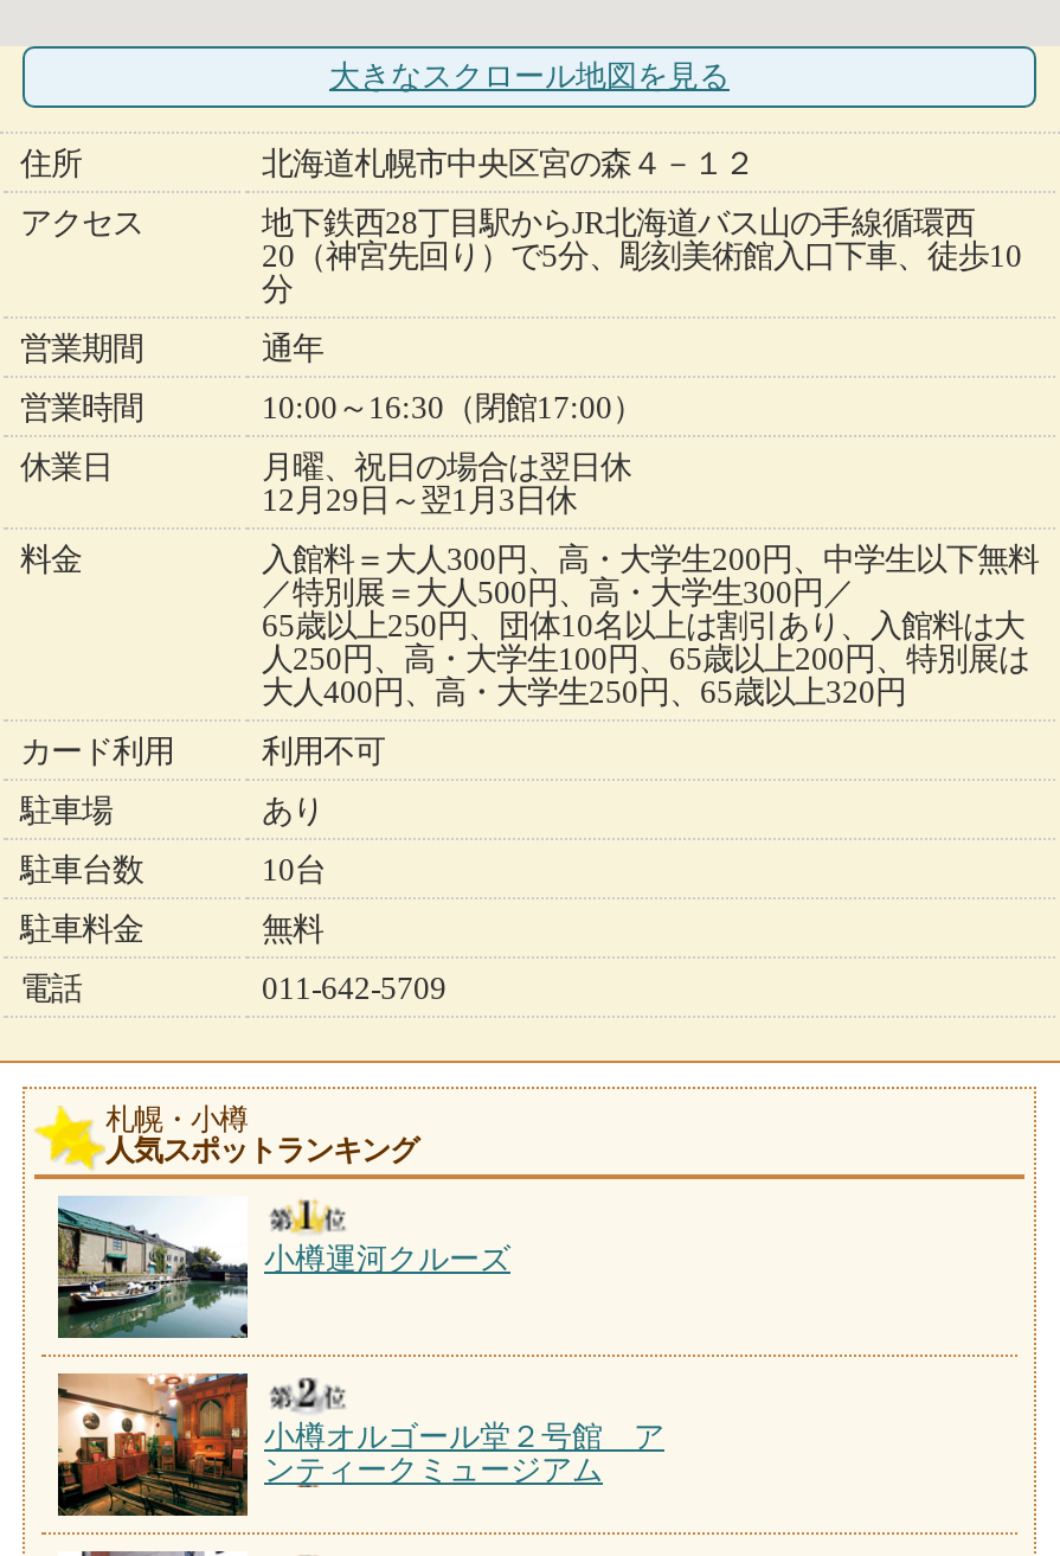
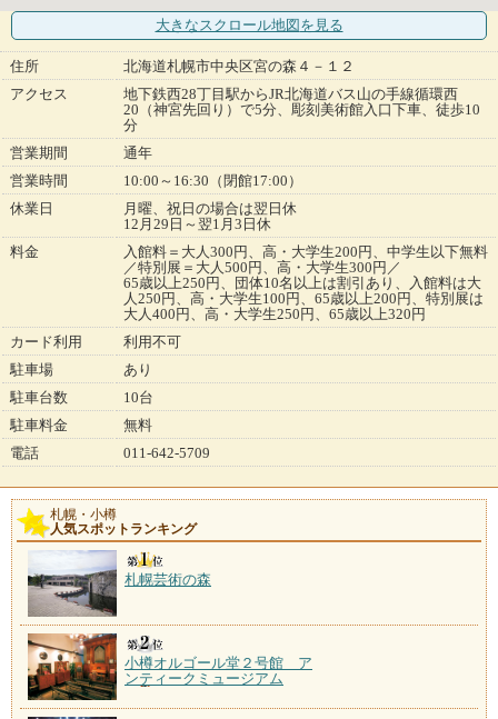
[56,1196,510,1338] [image] | 小樽運河クルーズ -> [28,550,211,617] [image] | 札幌芸術の森

